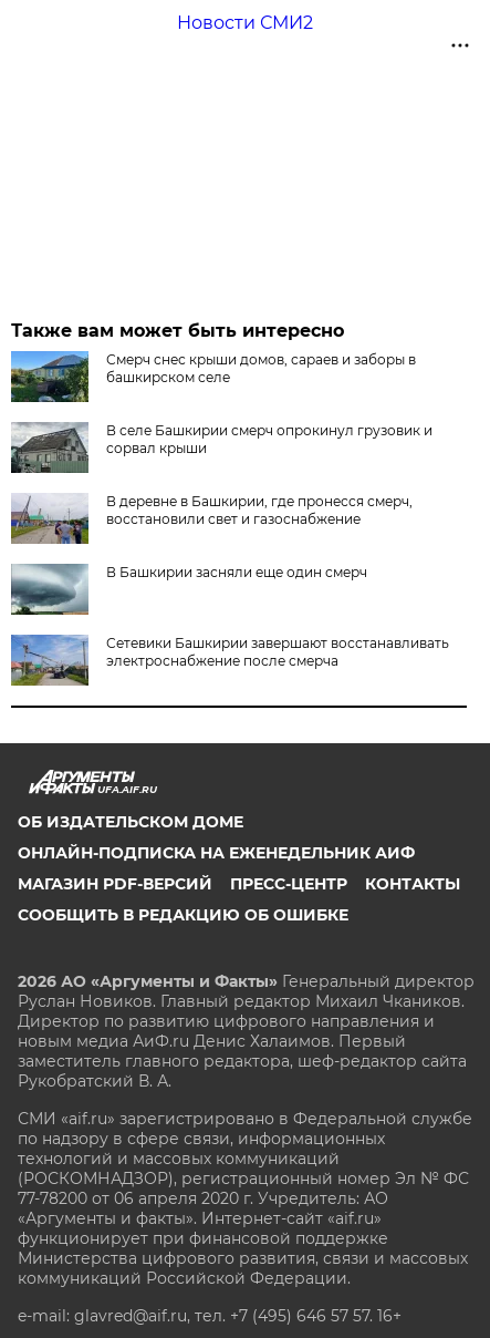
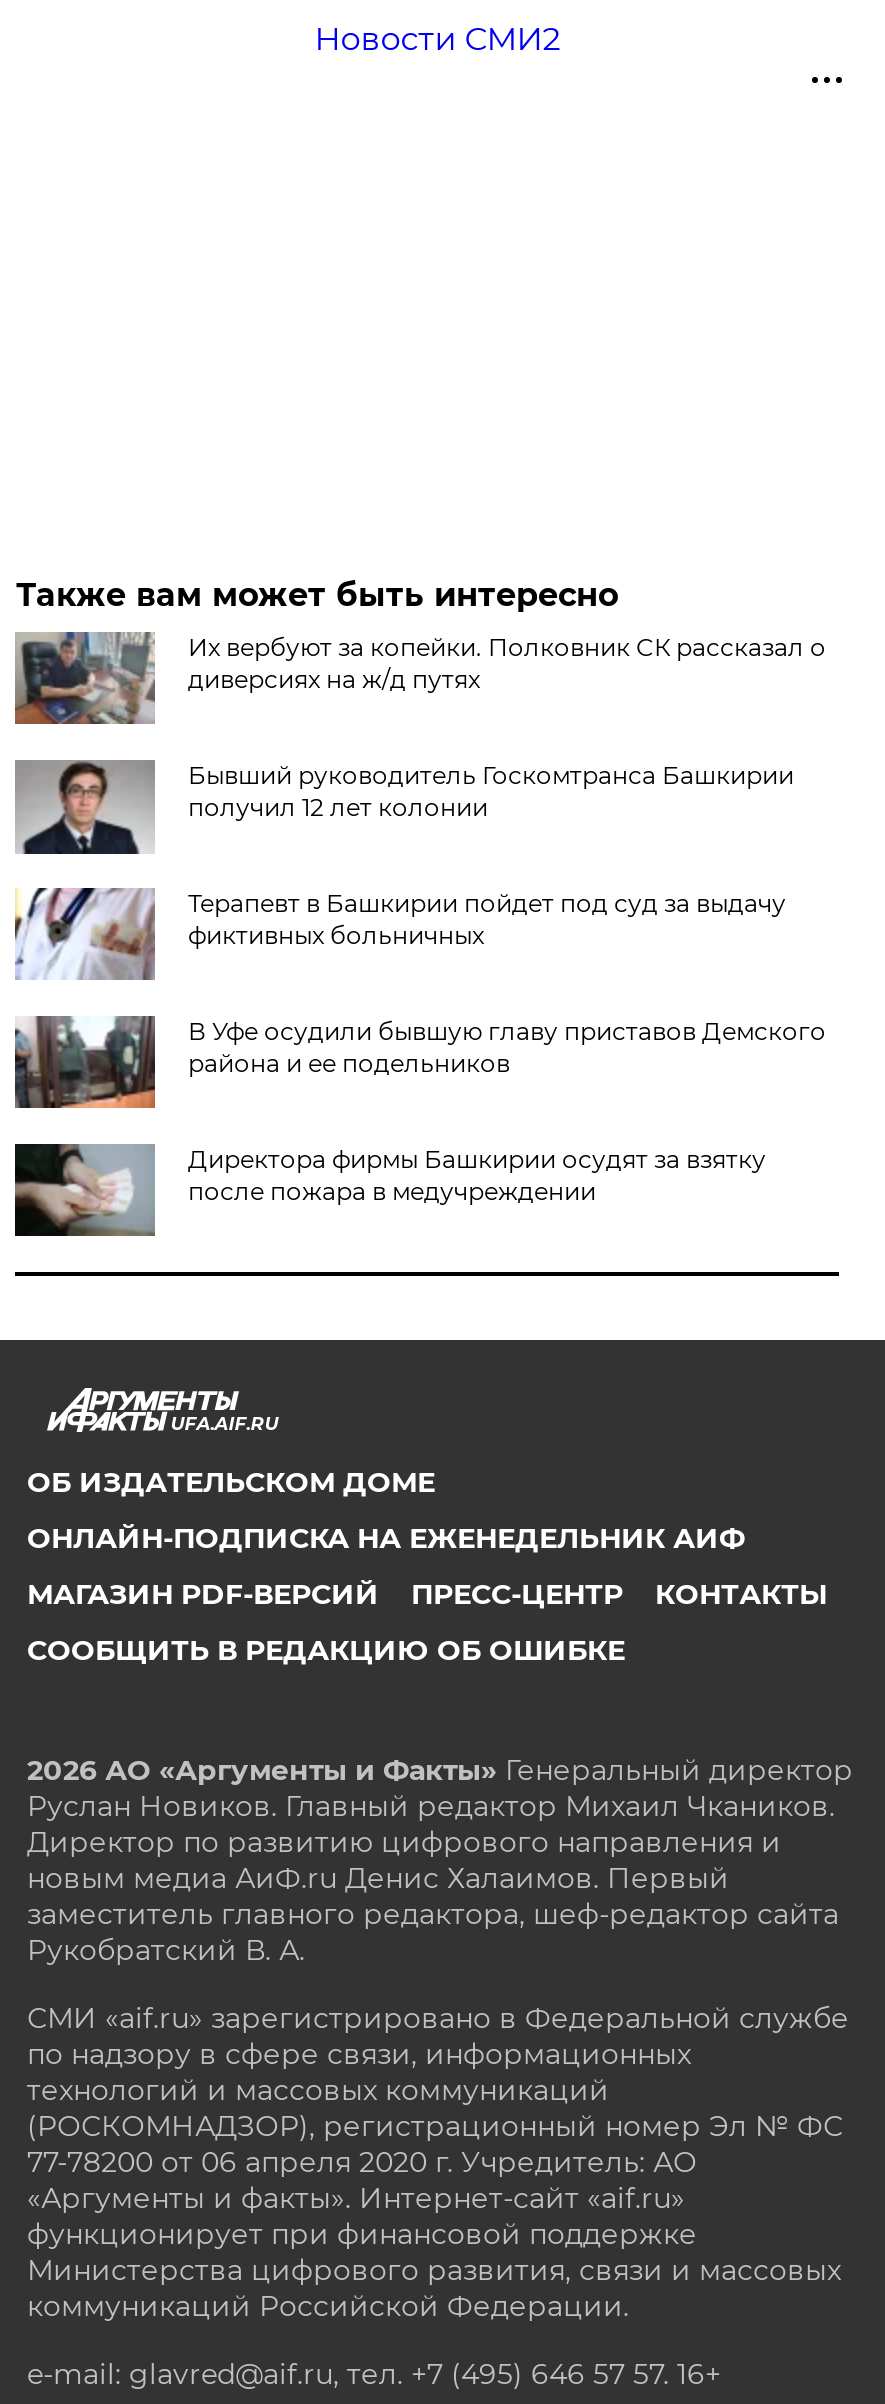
[10,350,416,403] [image] | Смерч снес крыши домов, сараев и заборы в | башкирском селе -> [13,630,826,726] [image] | Их вербуют за копейки. Полковник СК рассказал о | диверсиях на ж/д путях
[10,422,433,474] [image] | В селе Башкирии смерч опрокинул грузовик и | сорвал крыши -> [15,760,794,856] [image] | Бывший руководитель Госкомтранса Башкирии | получил 12 лет колонии
[10,493,413,545] [image] | В деревне в Башкирии, где пронесся смерч, | восстановили свет и газоснабжение -> [15,886,786,982] [image] | Терапевт в Башкирии пойдет под суд за выдачу | фиктивных больничных
[11,563,368,616] [image] | В Башкирии засняли еще один смерч -> [13,1016,826,1110] [image] | В Уфе осудили бывшую главу приставов Демского | района и ее подельников
[10,634,450,687] [image] | Сетевики Башкирии завершают восстанавливать | электроснабжение после смерча -> [13,1142,766,1238] [image] | Директора фирмы Башкирии осудят за взятку | после пожара в медучреждении

